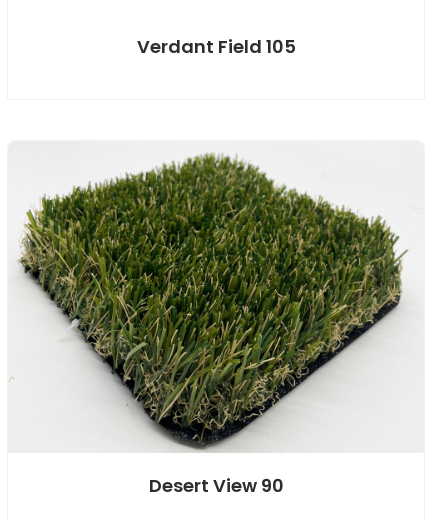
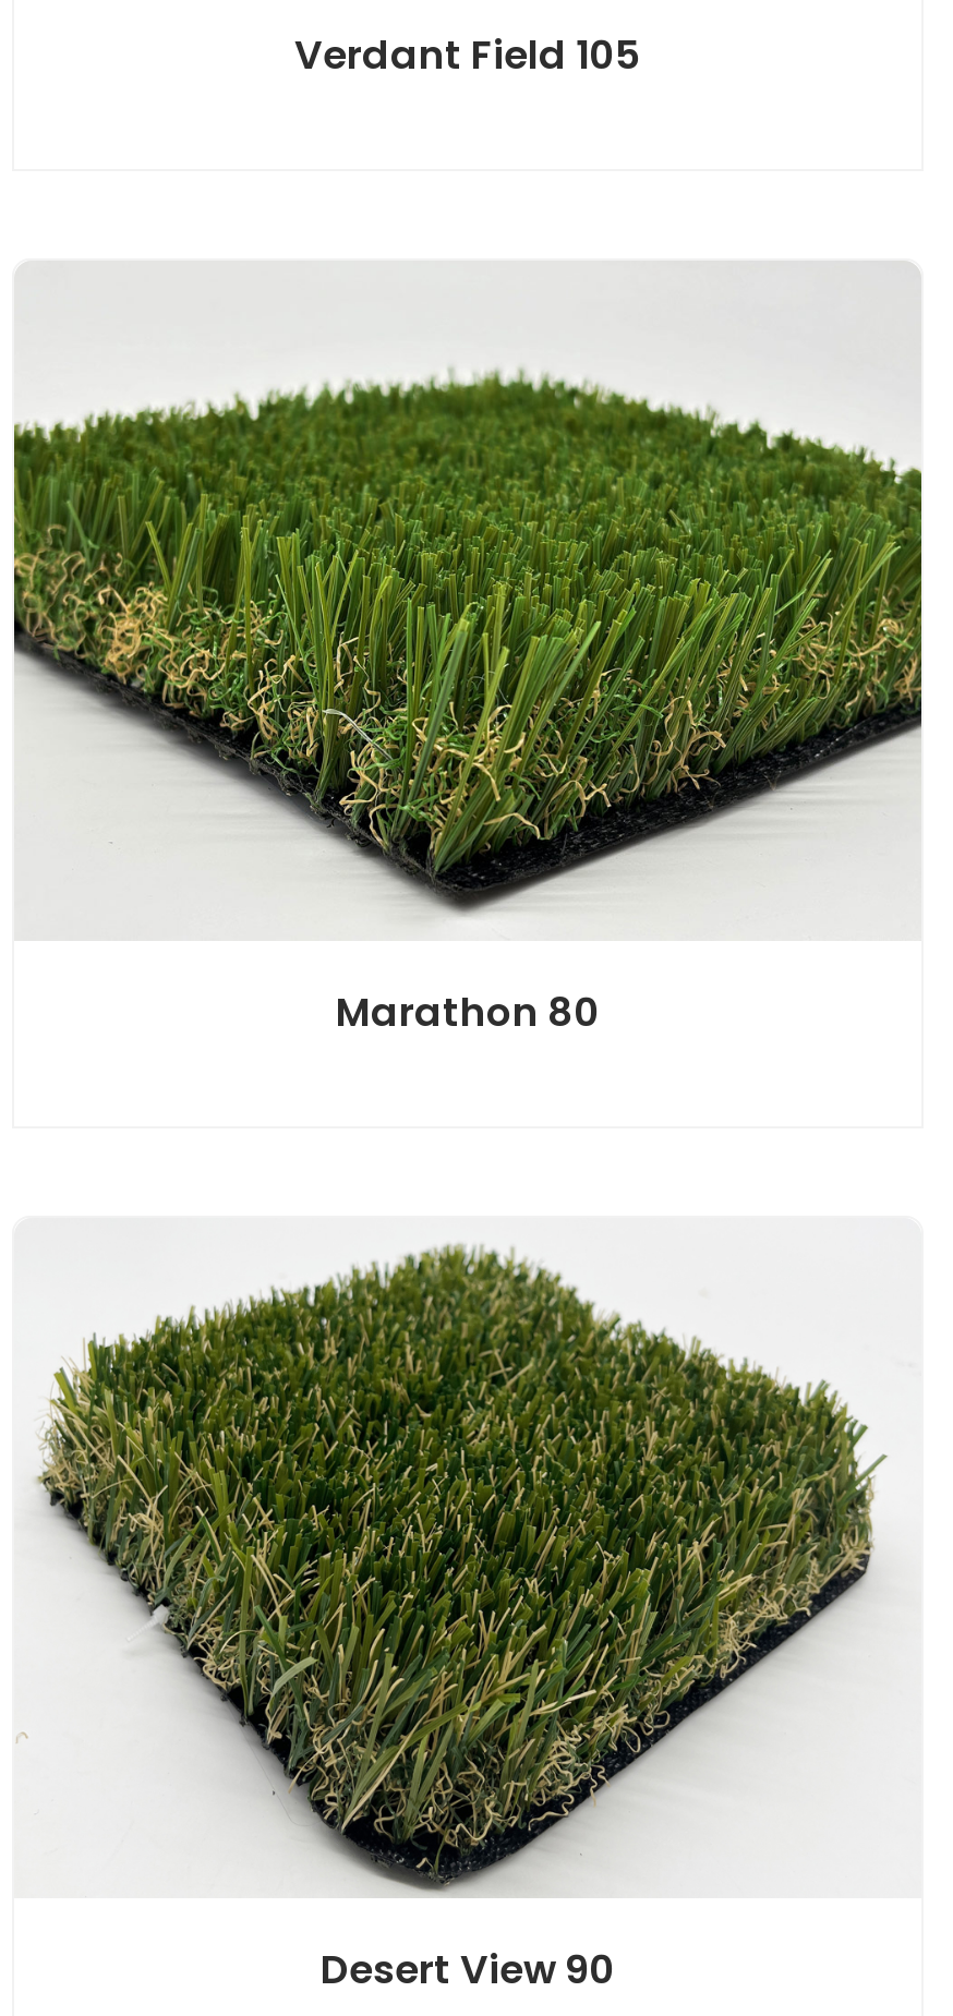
none -> [12,363,924,1038] [image] | Marathon 80

